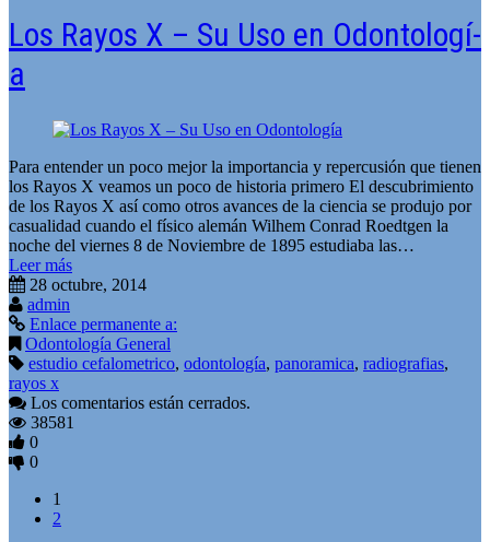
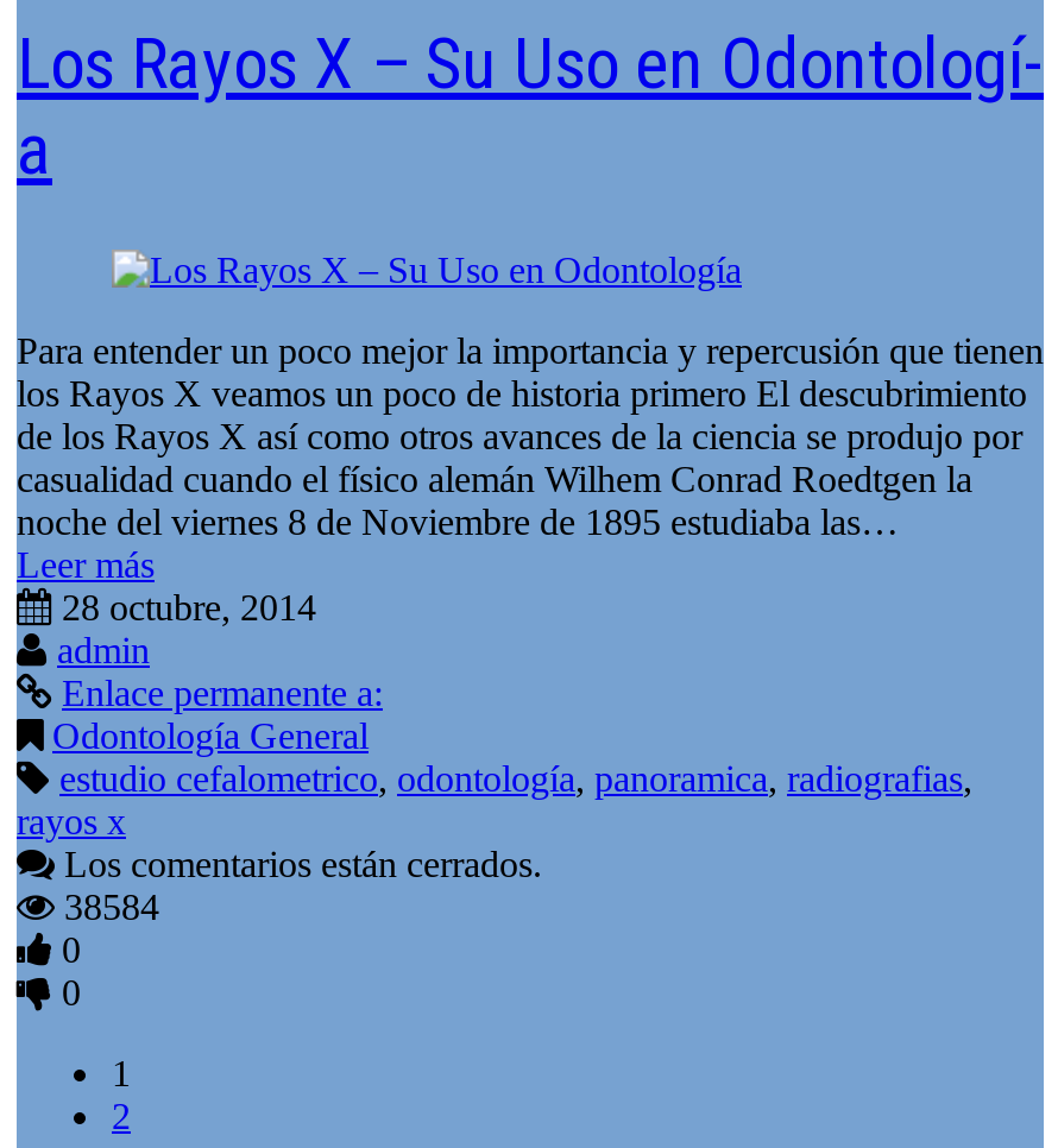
[26,414,74,432] 38581 -> [55,888,159,928] 38584

